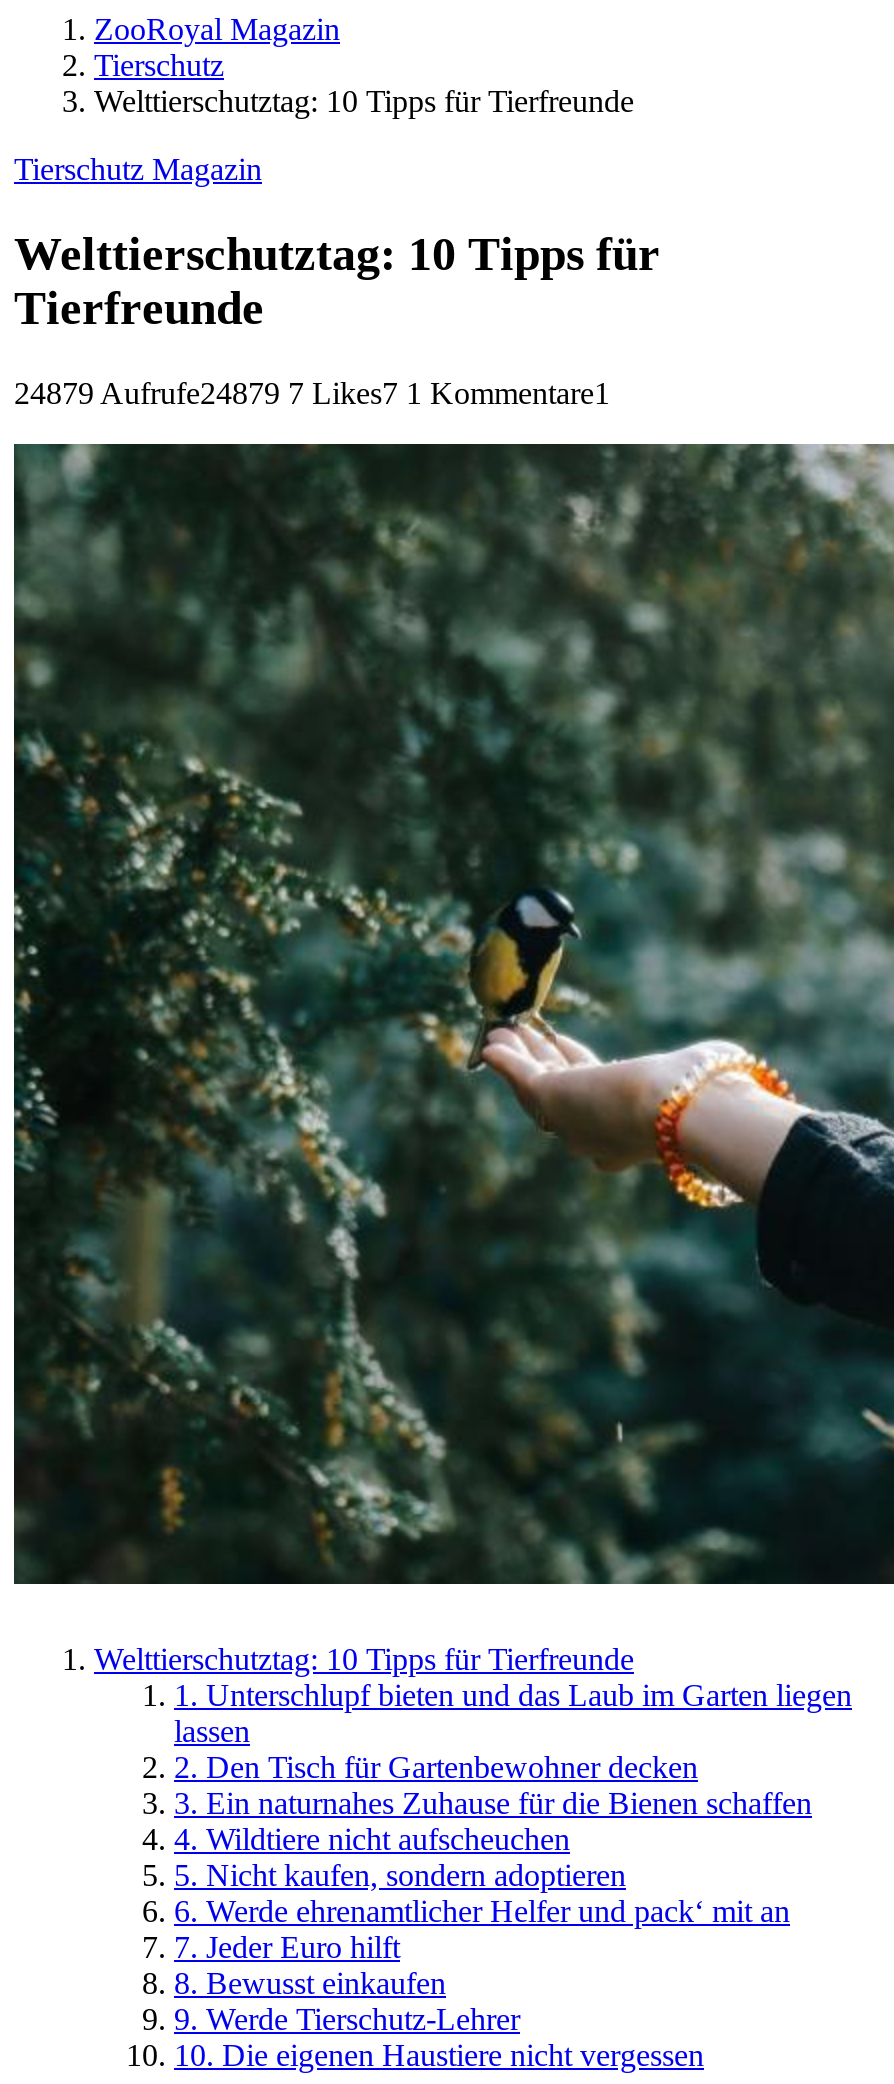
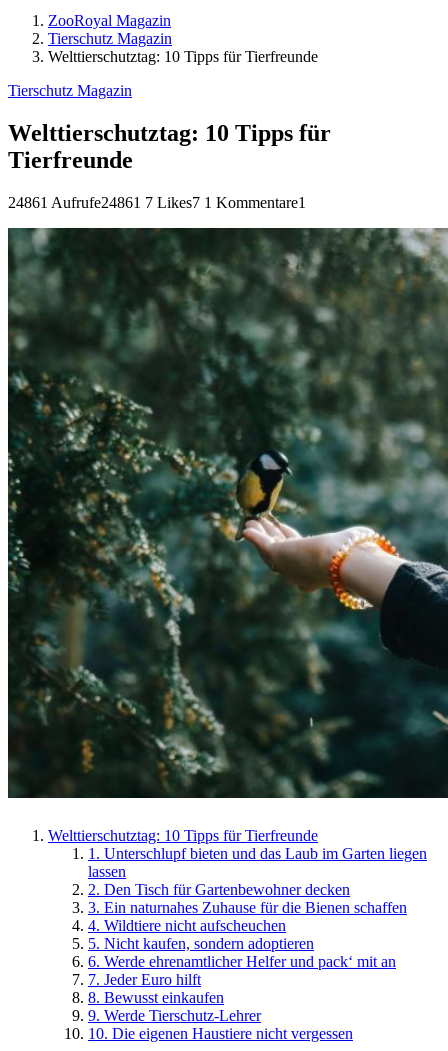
[94,48,224,82] Tierschutz -> [48,30,172,47] Tierschutz Magazin
[14,376,610,410] 24879 Aufrufe24879 7 Likes7 1 Kommentare1 -> [8,194,306,211] 24861 Aufrufe24861 7 Likes7 1 Kommentare1

